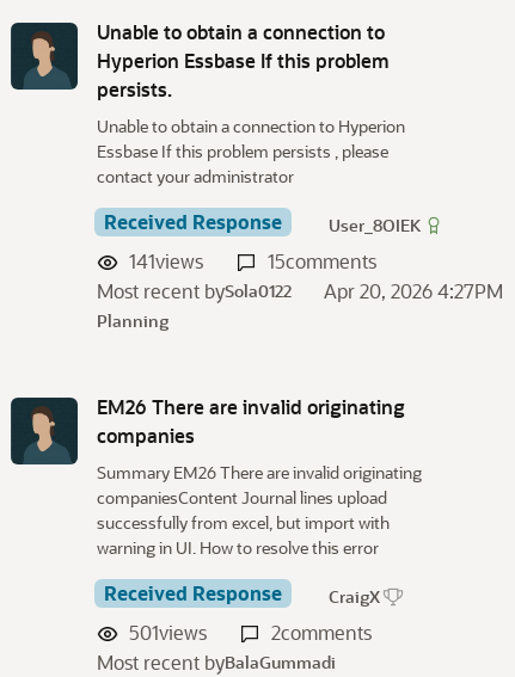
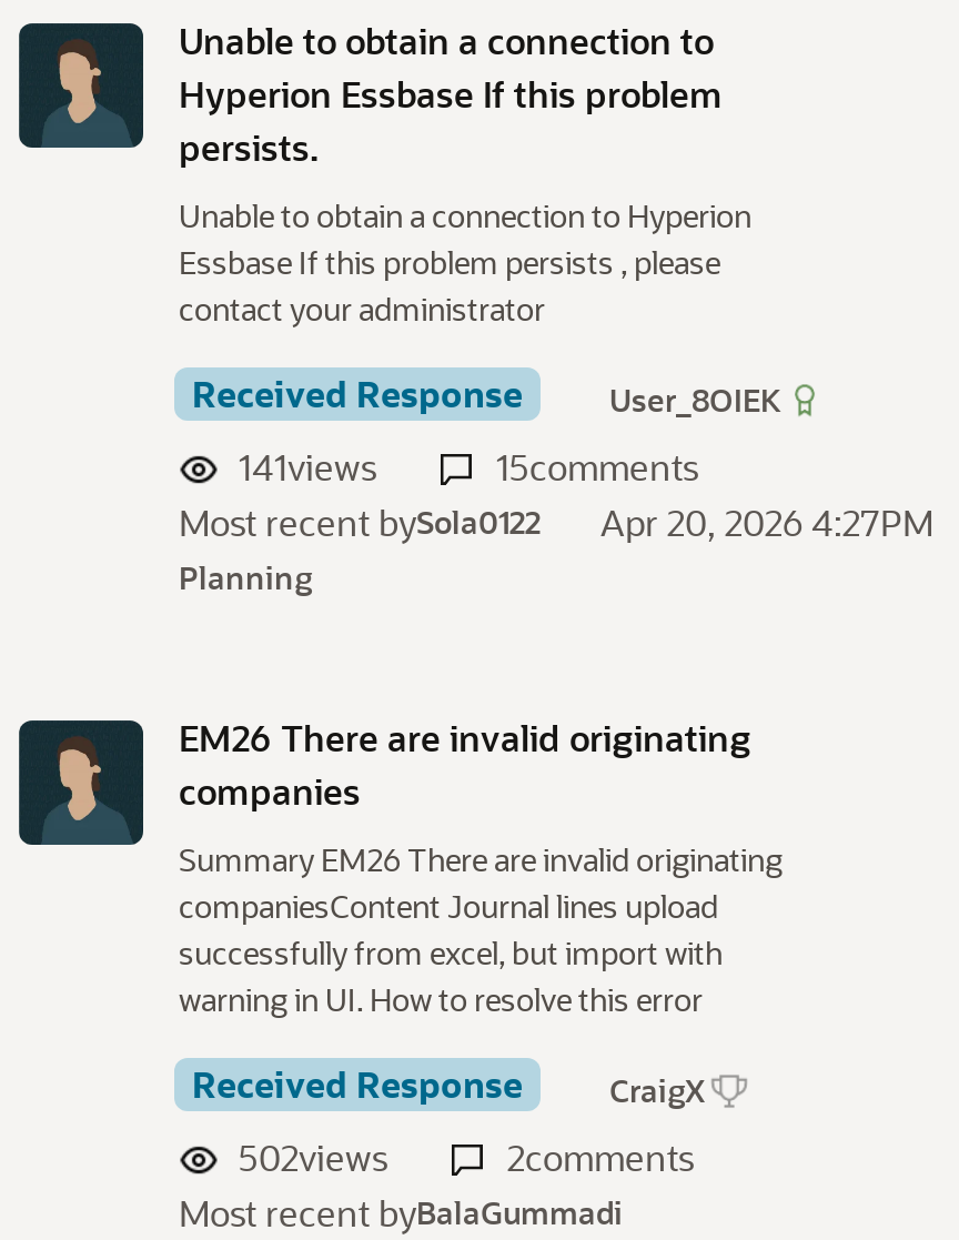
[129,619,207,644] 501views -> [239,1132,387,1179] 502views

